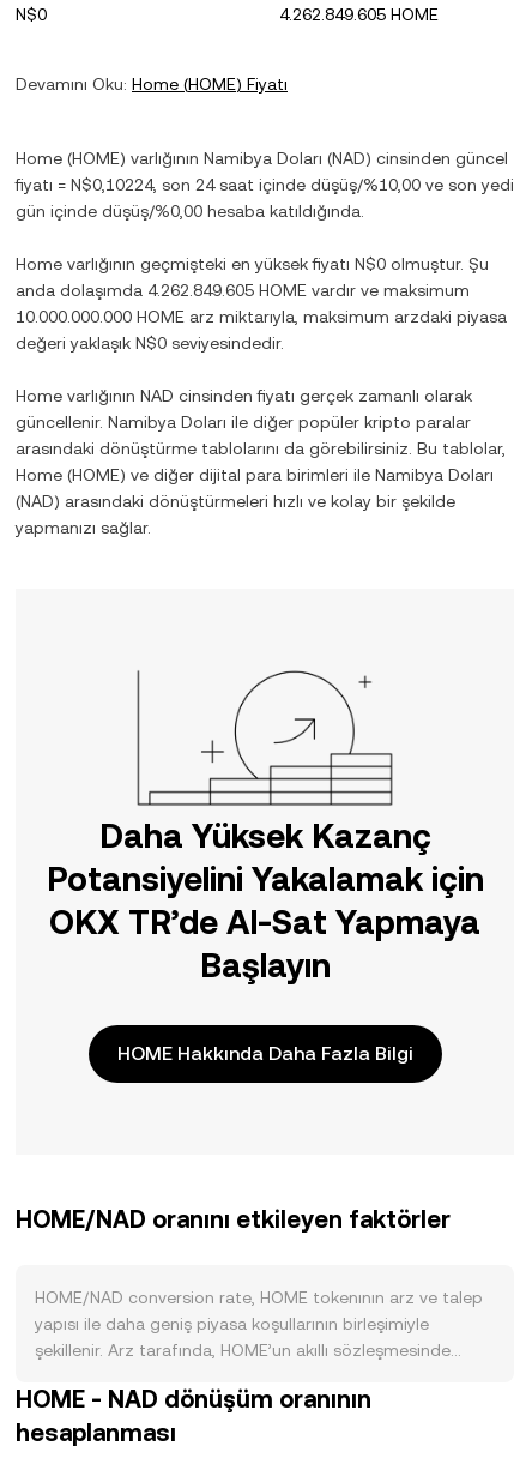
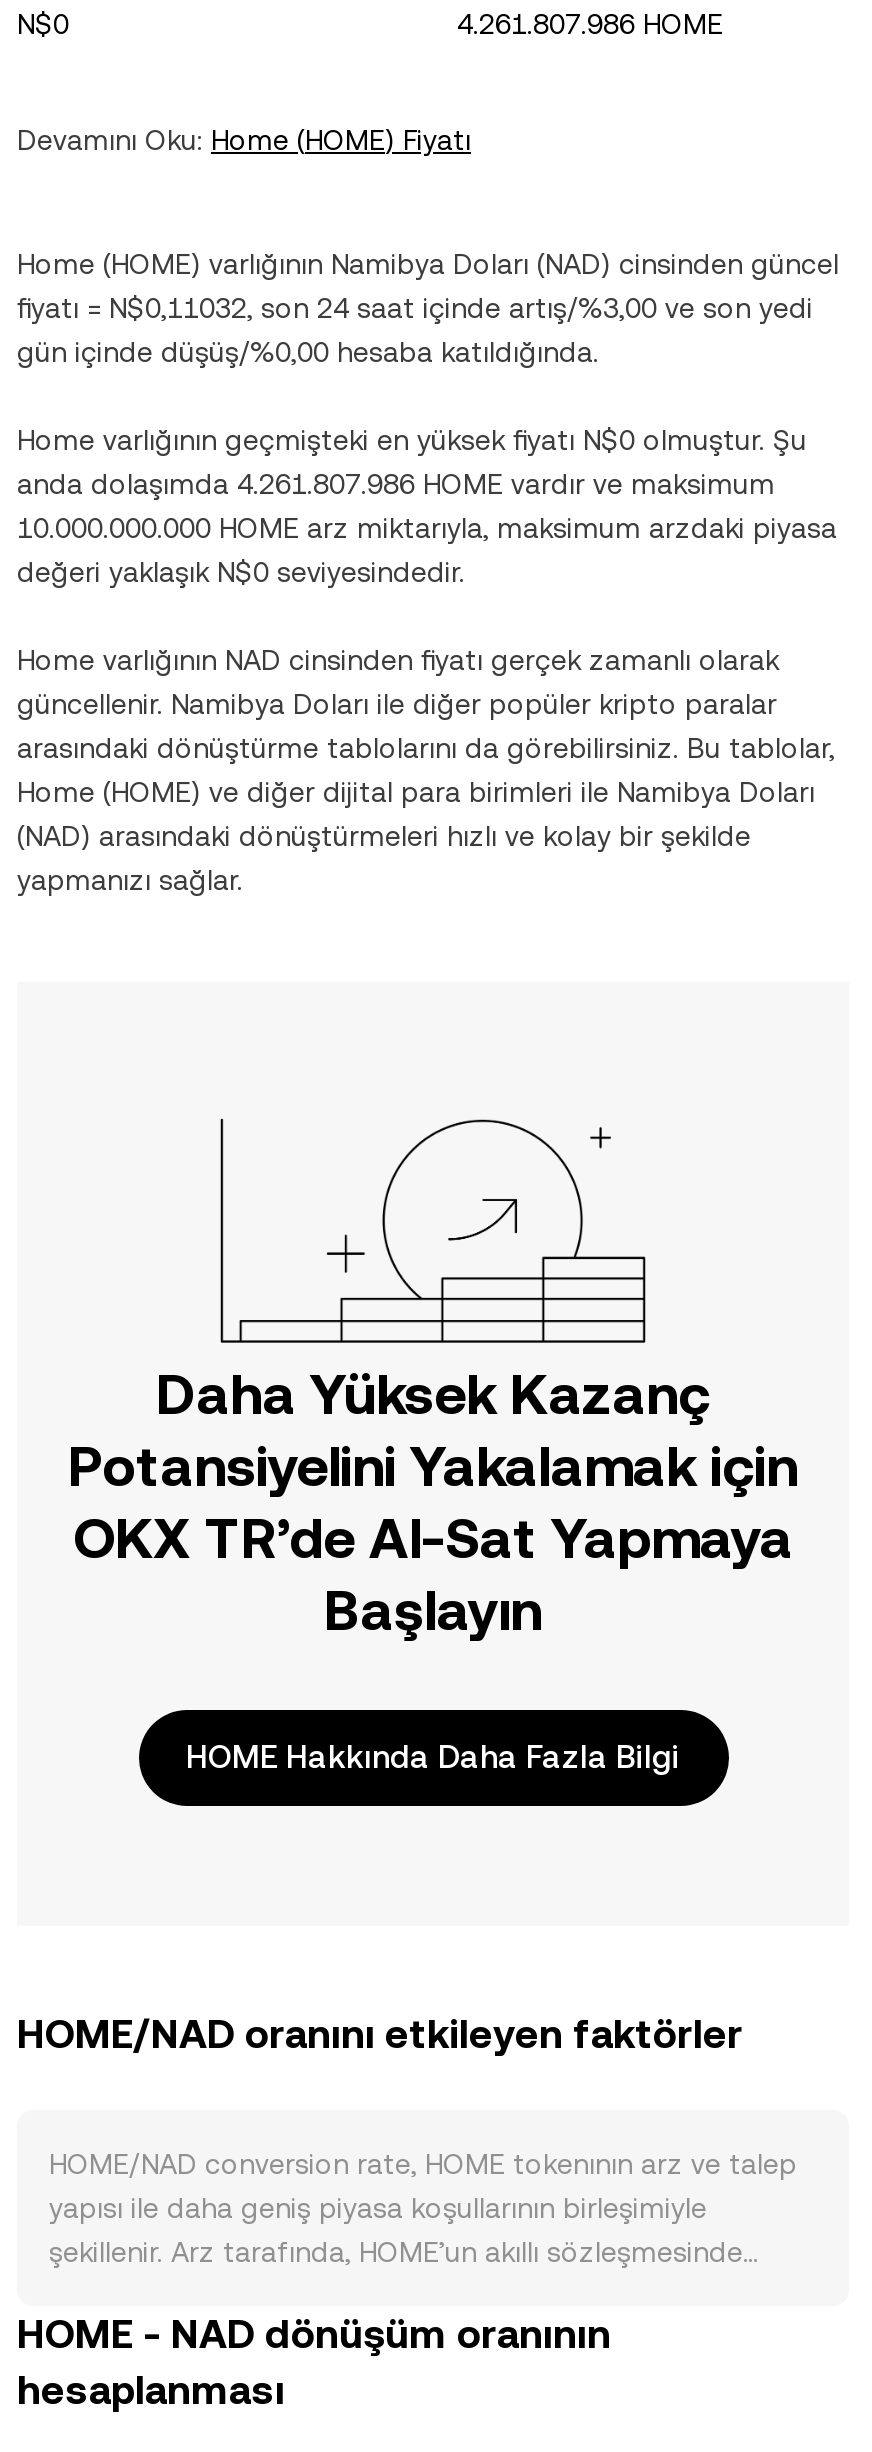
[279,5,439,24] 4.262.849.605 HOME -> [457,8,723,40] 4.261.807.986 HOME
[16,175,514,194] fiyatı = N$0,10224, son 24 saat içinde düşüş/%10,00 ve son yedi -> [17,292,813,324] fiyatı = N$0,11032, son 24 saat içinde artış/%3,00 ve son yedi
[16,281,470,300] anda dolaşımda 4.262.849.605 HOME vardır ve maksimum -> [17,468,775,500] anda dolaşımda 4.261.807.986 HOME vardır ve maksimum

